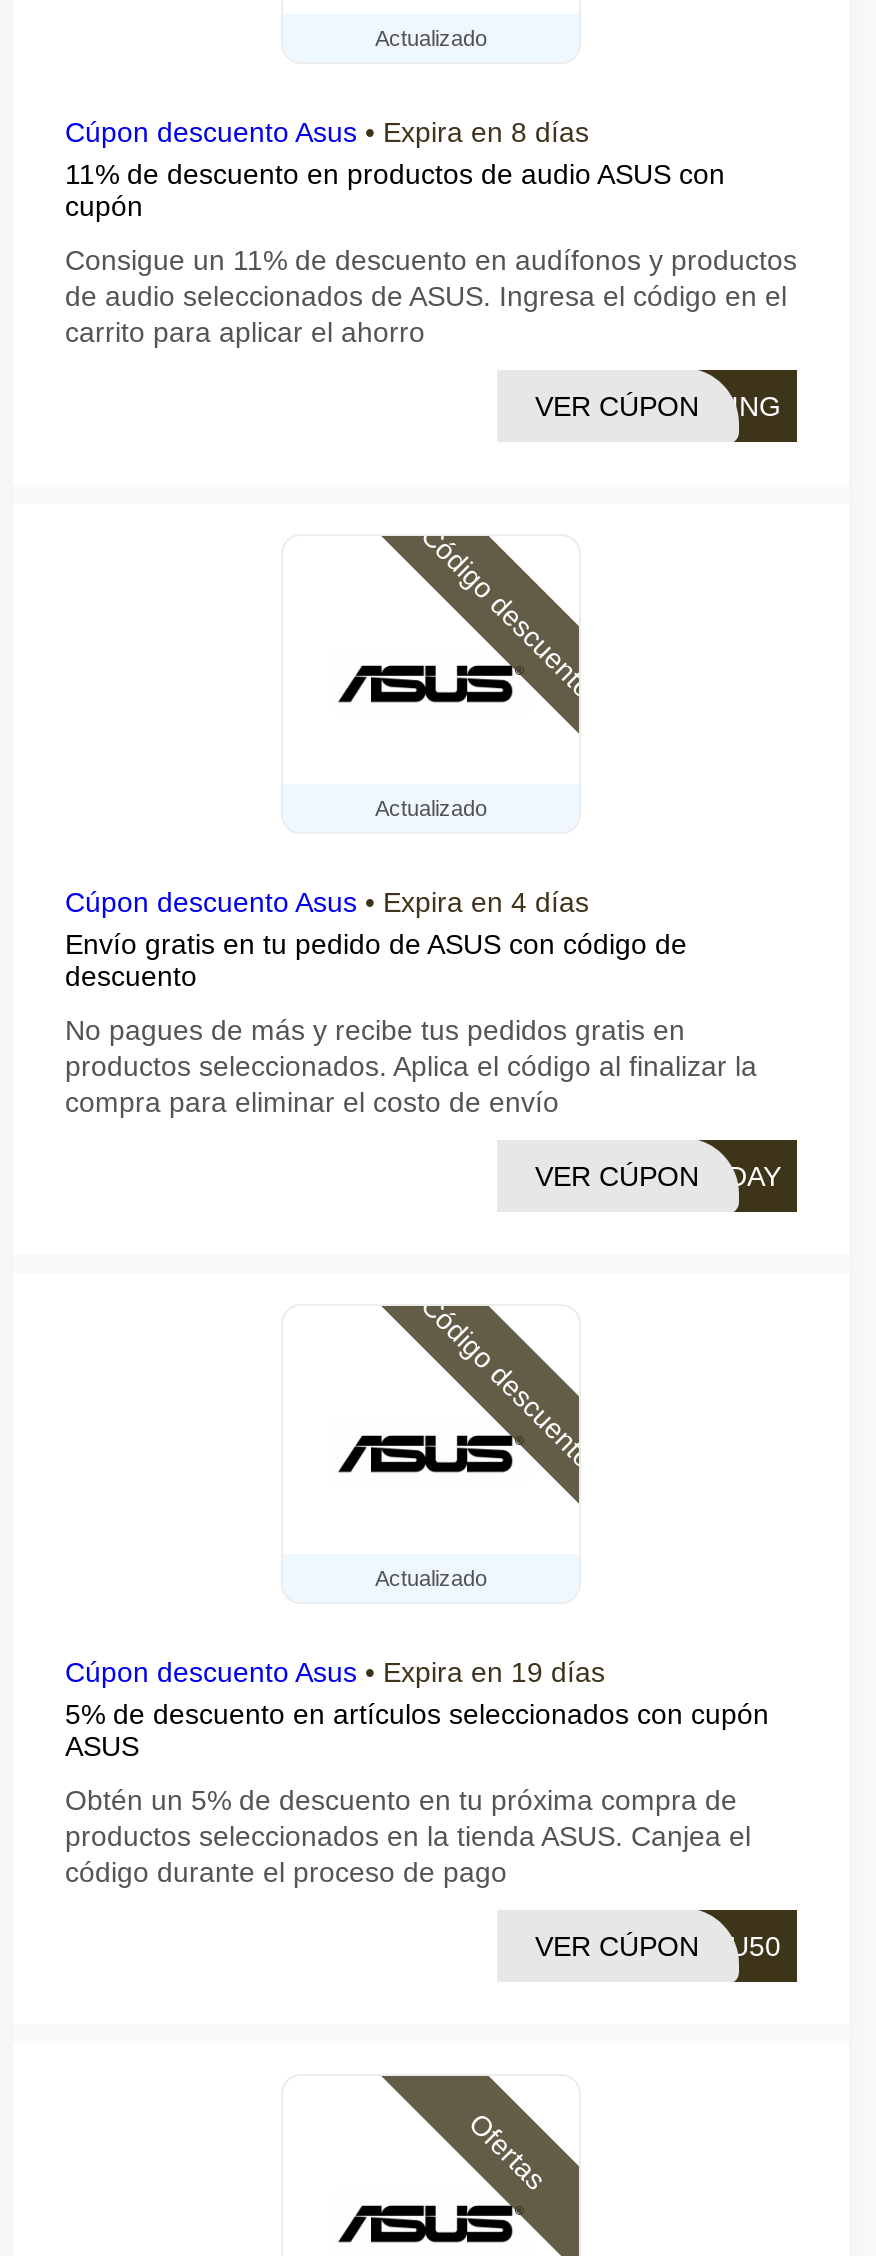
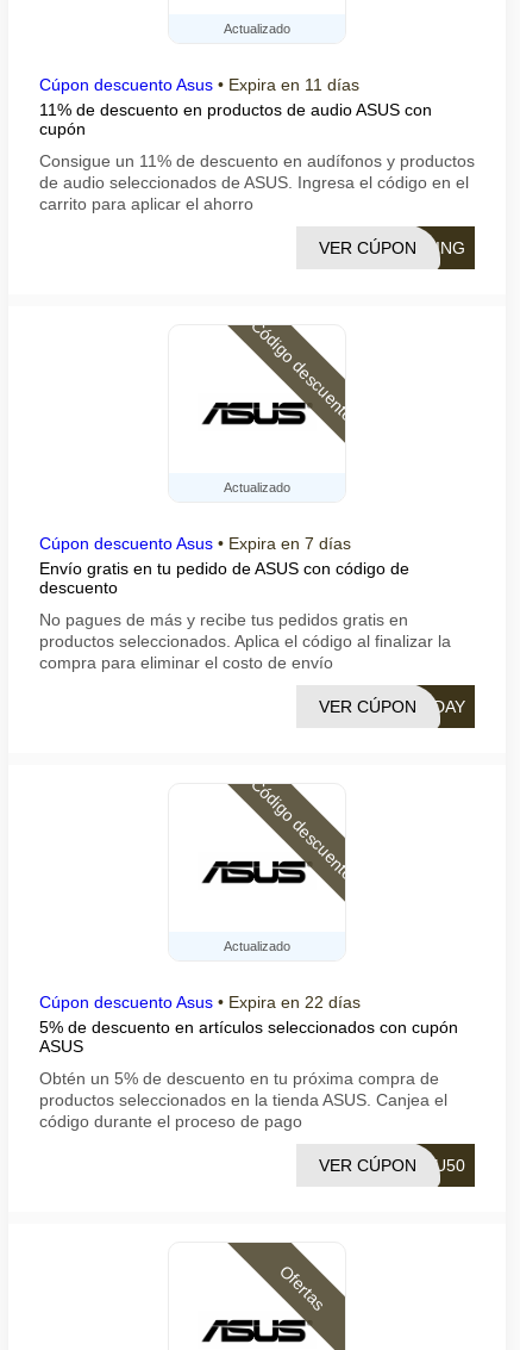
[65,116,589,148] Cúpon descuento Asus • Expira en 8 días -> [39,75,359,94] Cúpon descuento Asus • Expira en 11 días
[65,886,589,918] Cúpon descuento Asus • Expira en 4 días -> [39,534,351,553] Cúpon descuento Asus • Expira en 7 días
[65,1656,605,1688] Cúpon descuento Asus • Expira en 19 días -> [39,993,361,1012] Cúpon descuento Asus • Expira en 22 días

